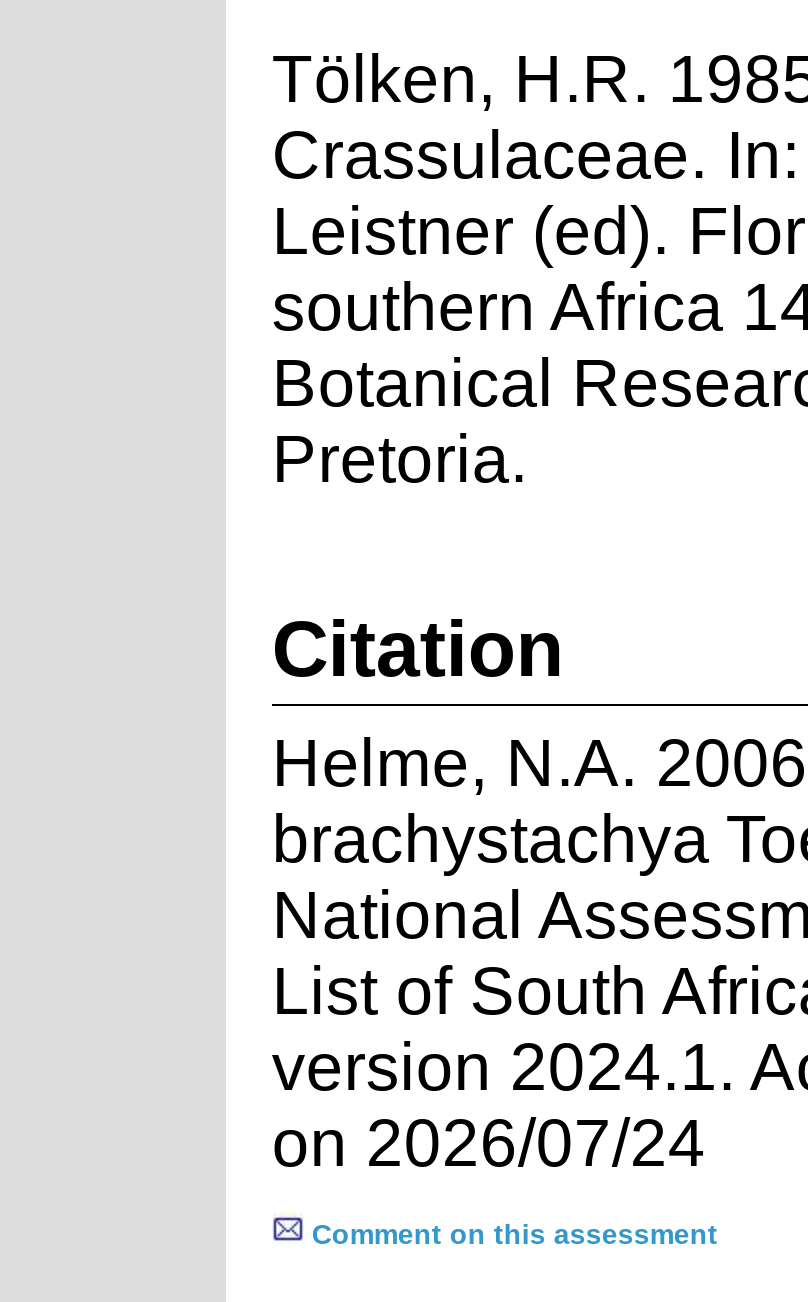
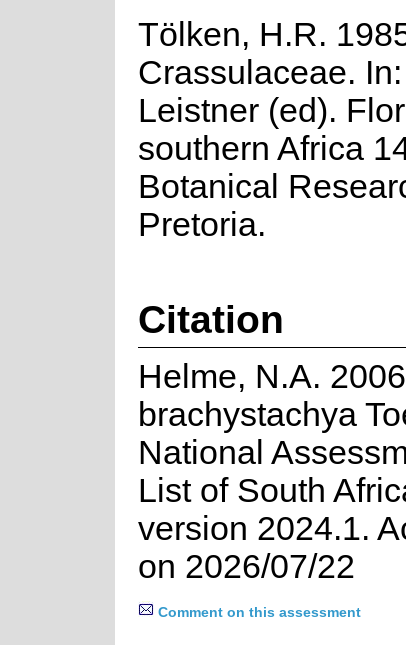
[272,1105,706,1179] on 2026/07/24 -> [138,548,355,585] on 2026/07/22

